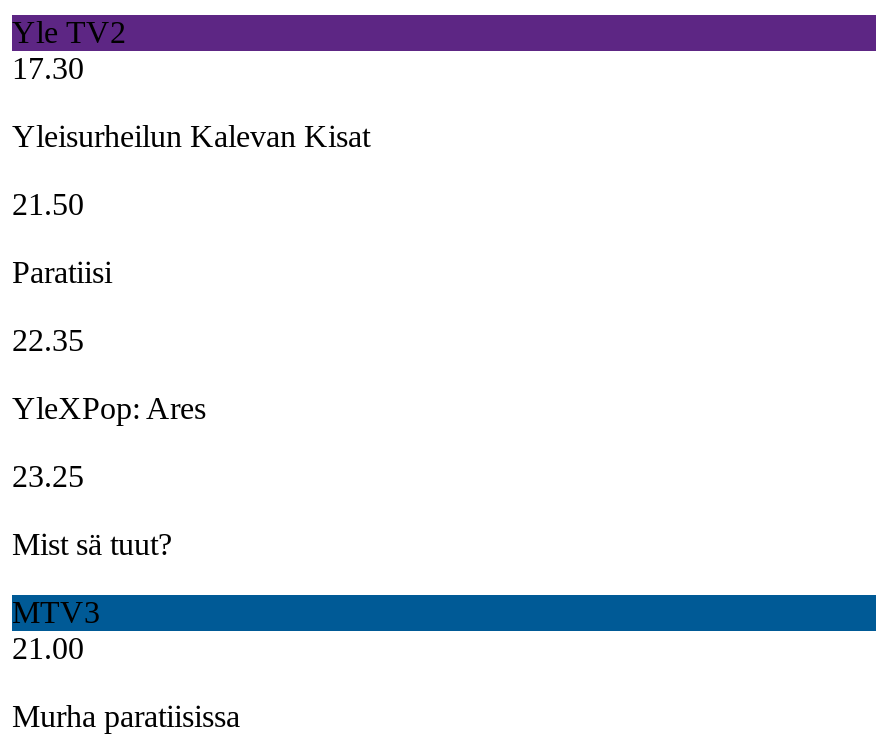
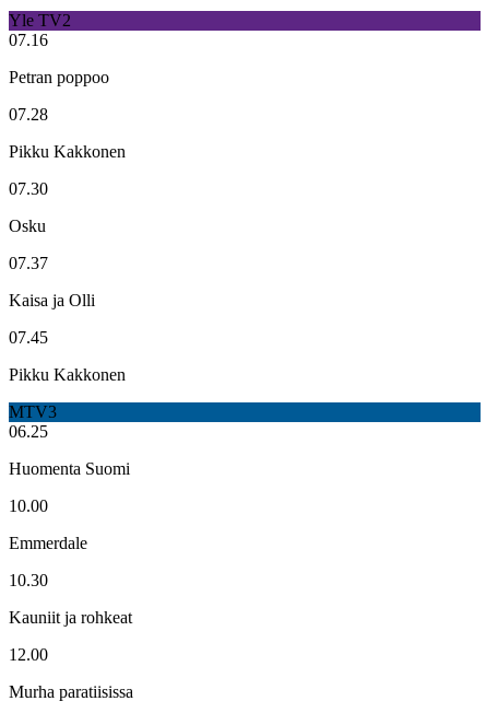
[12,51,370,561] 17.30 | Yleisurheilun Kalevan Kisat | 21.50 | Paratiisi | 22.35 | YleXPop: Ares | 23.25 | Mist sä tuut? -> [9,31,126,384] 07.16 | Petran poppoo | 07.28 | Pikku Kakkonen | 07.30 | Osku | 07.37 | Kaisa ja Olli | 07.45 | Pikku Kakkonen
[12,631,84,665] 21.00 -> [9,422,132,664] 06.25 | Huomenta Suomi | 10.00 | Emmerdale | 10.30 | Kauniit ja rohkeat | 12.00

